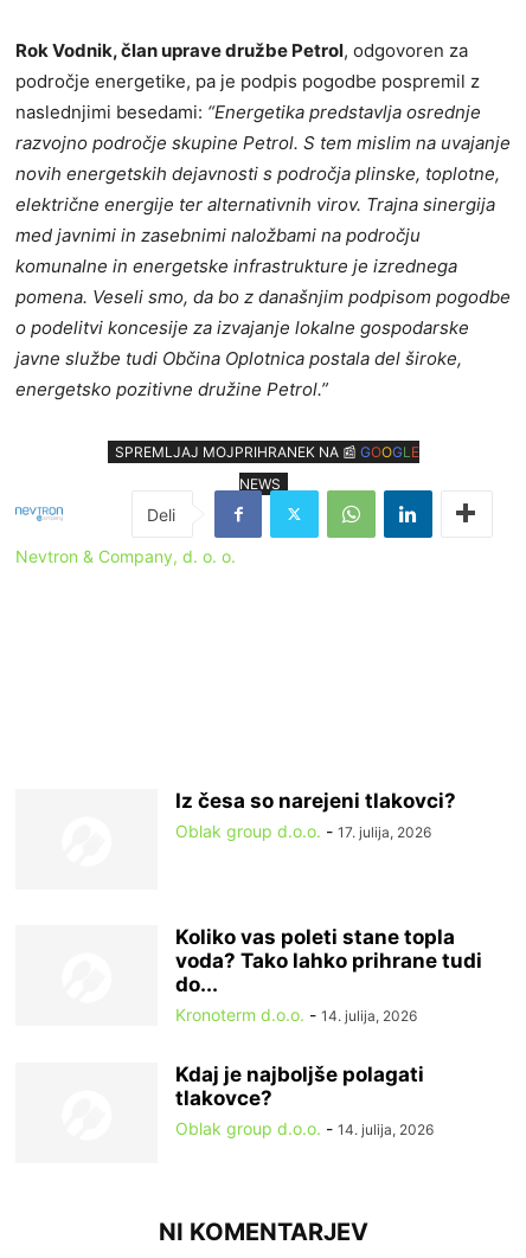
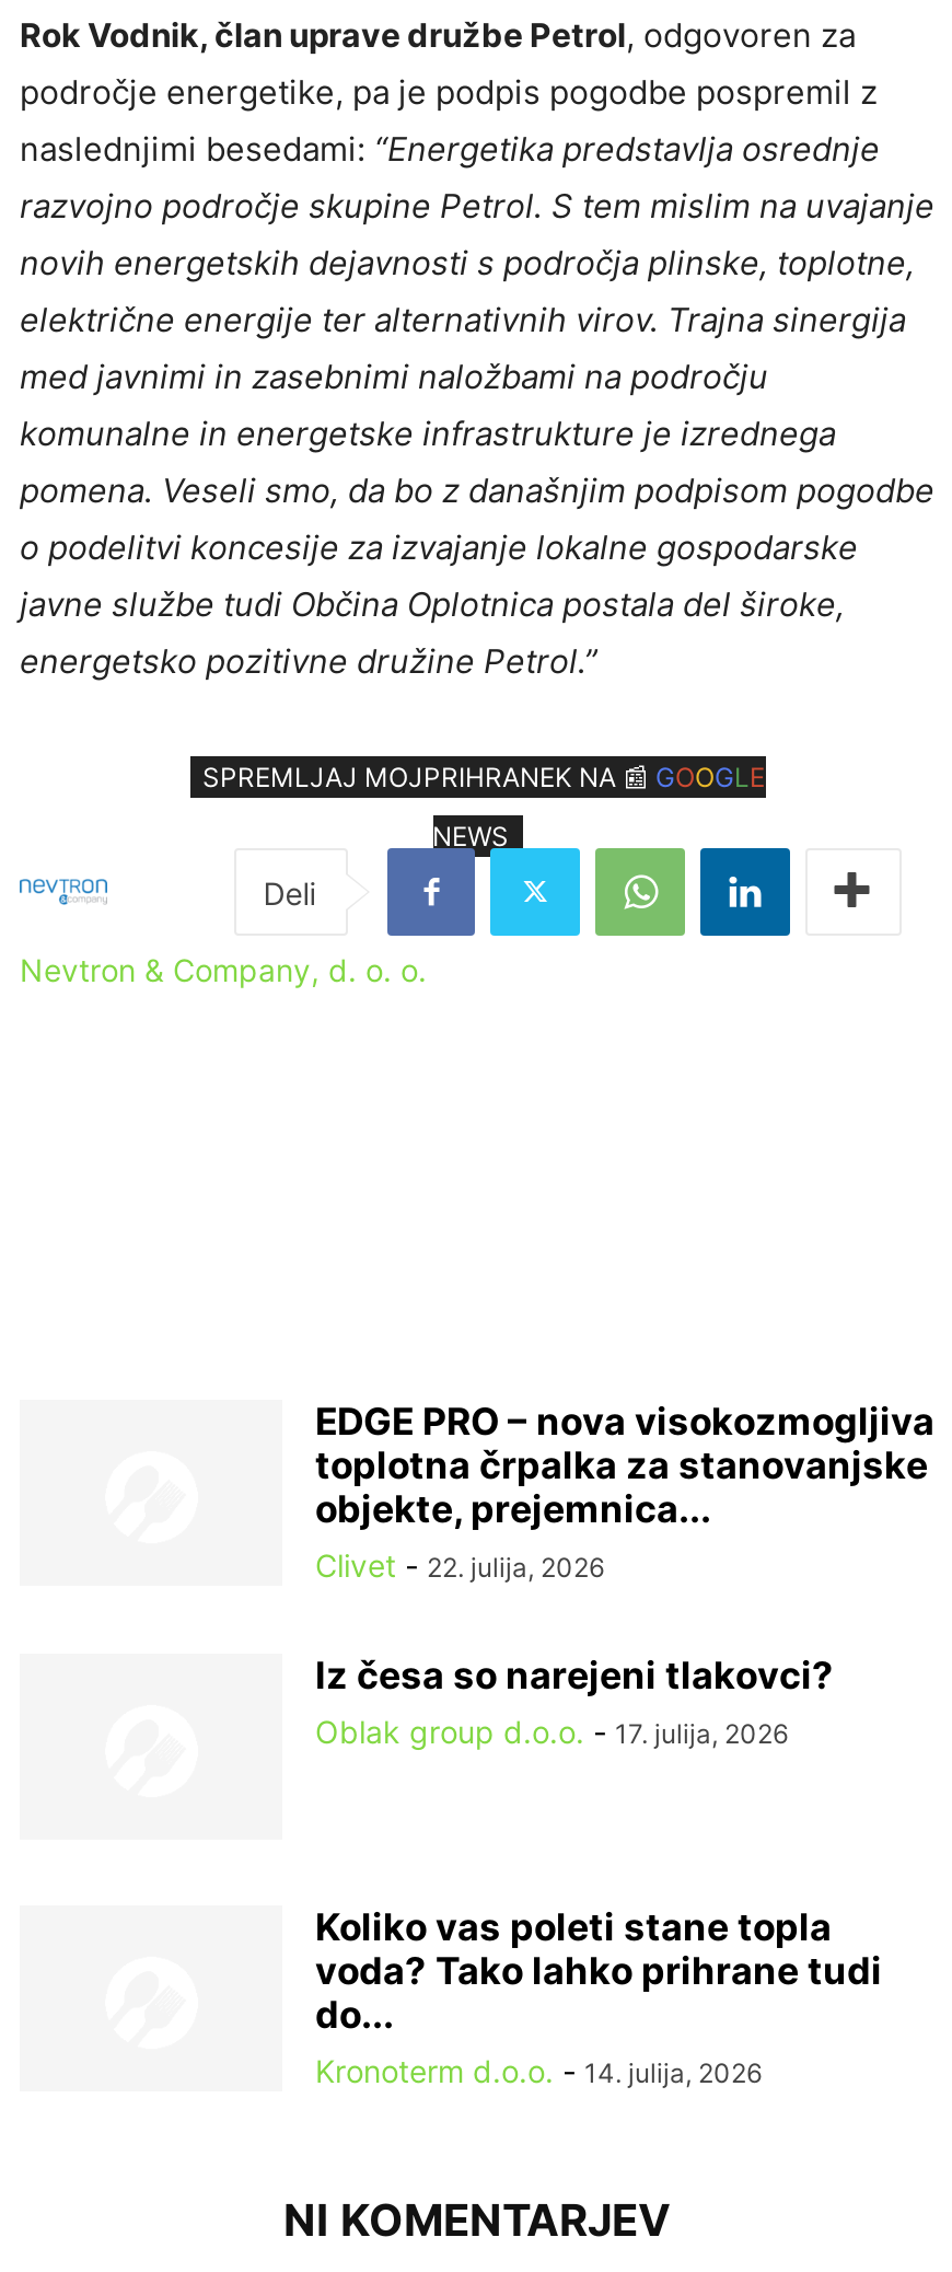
none -> [315,1399,934,1583] EDGE PRO – nova visokozmogljiva | toplotna črpalka za stanovanjske | objekte, prejemnica... | Clivet - 22. julija, 2026
moved [175,788,482,1024] -> [315,1653,882,2088]: Iz česa so narejeni tlakovci? | Oblak group d.o.o. - 17. julija, 2026 | Koliko vas poleti stane topla | voda? Tako lahko prihrane tudi | do... | Kronoterm d.o.o. - 14. julija, 2026
[175,1062,434,1138] Kdaj je najboljše polagati | tlakovce? | Oblak group d.o.o. - 14. julija, 2026 -> none

